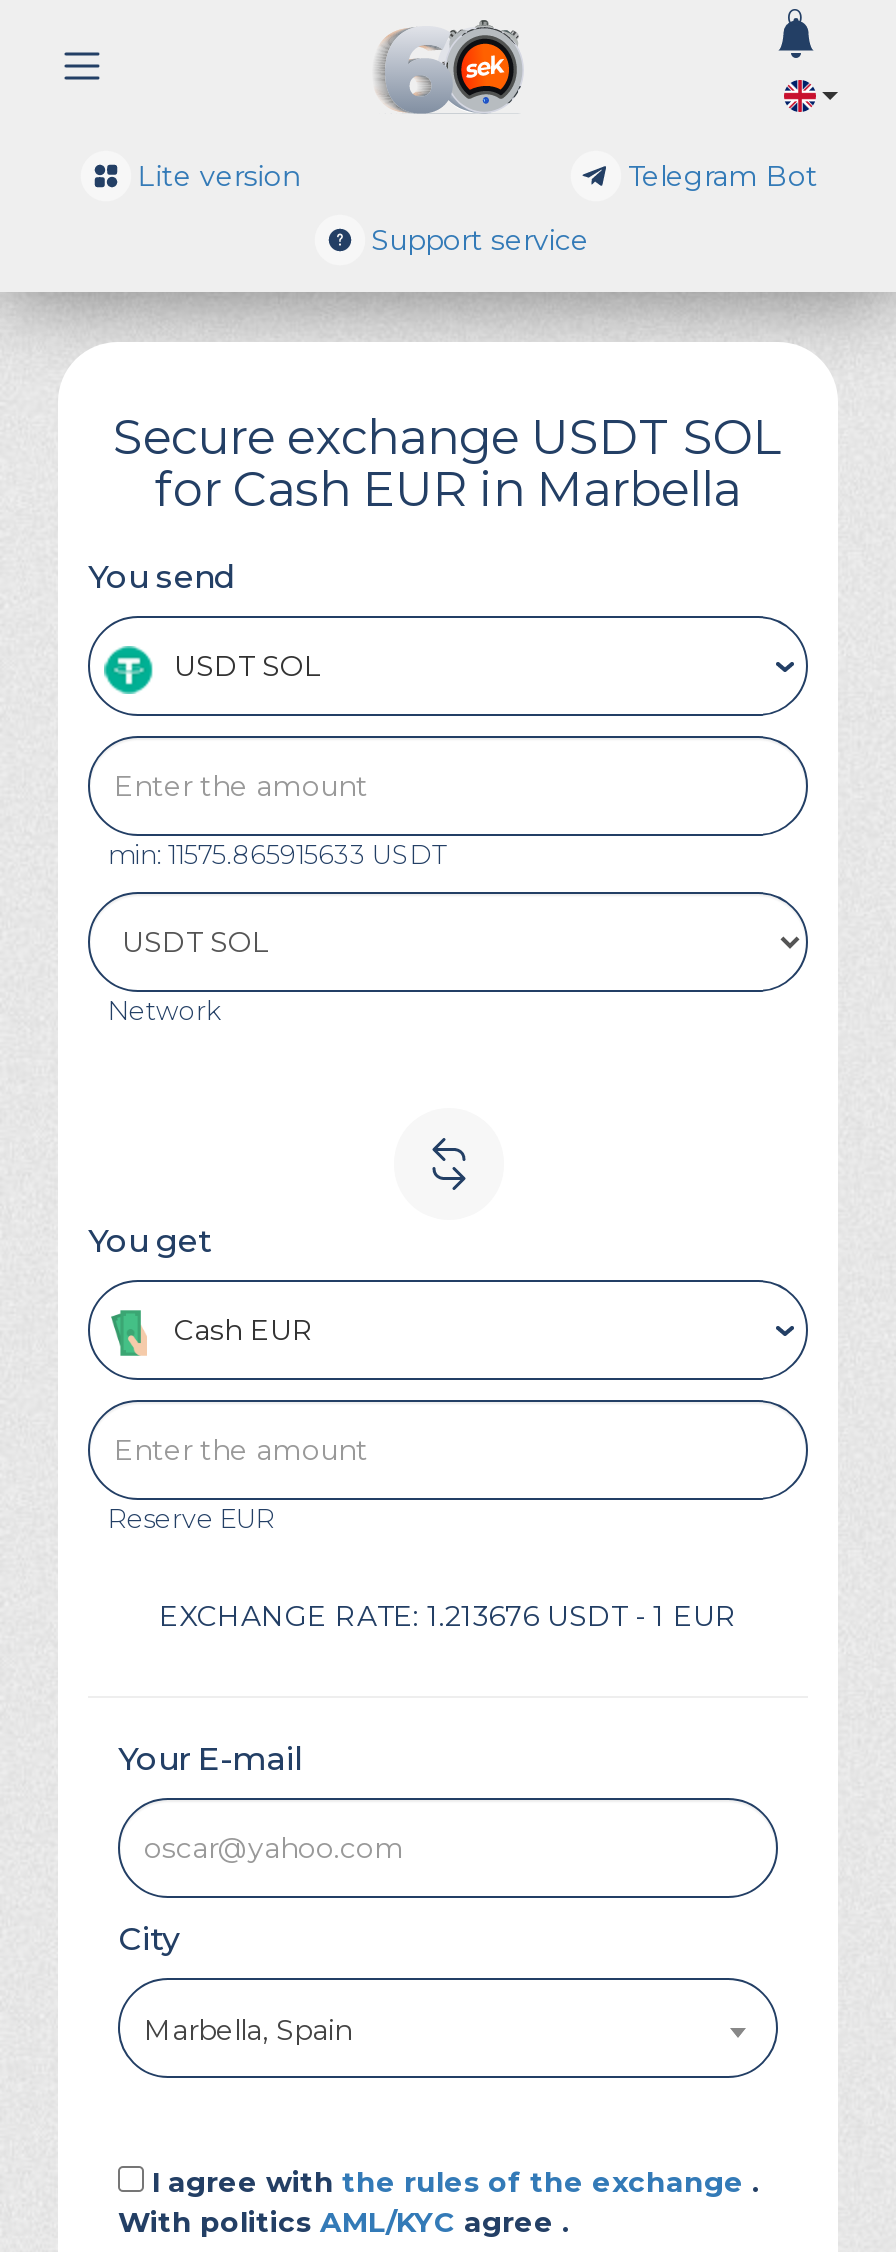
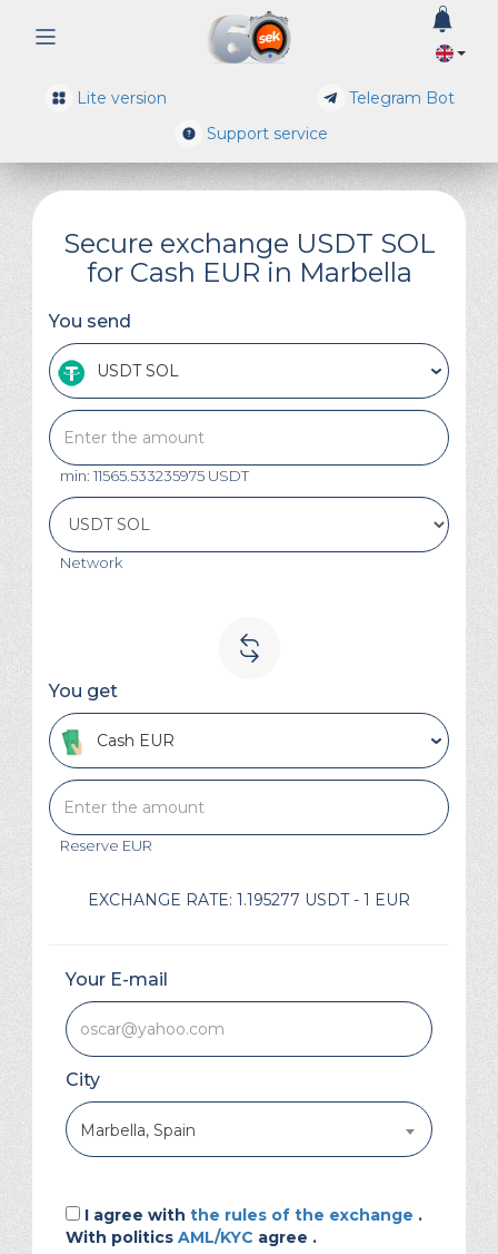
[108,838,446,870] min: 11575.865915633 USDT -> [60,467,249,484] min: 11565.533235975 USDT
[159,1598,737,1634] EXCHANGE RATE: 1.213676 USDT - 1 EUR -> [88,890,410,910] EXCHANGE RATE: 1.195277 USDT - 1 EUR

